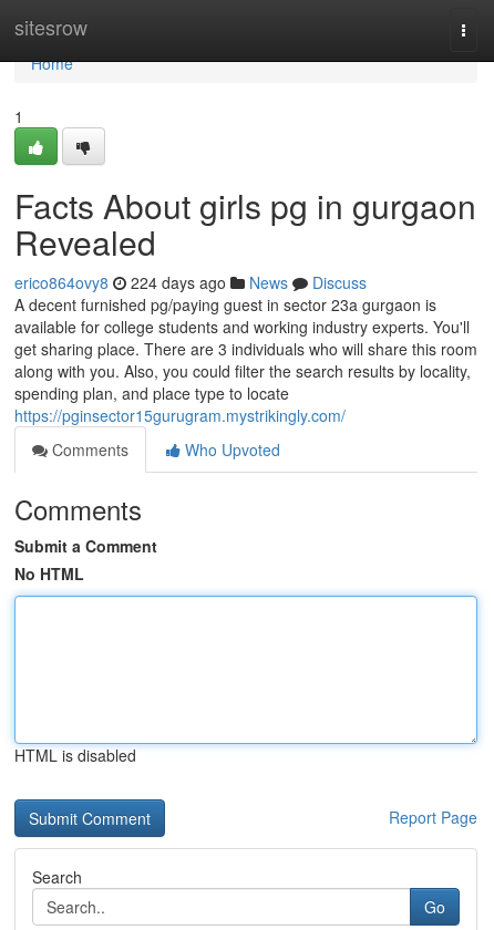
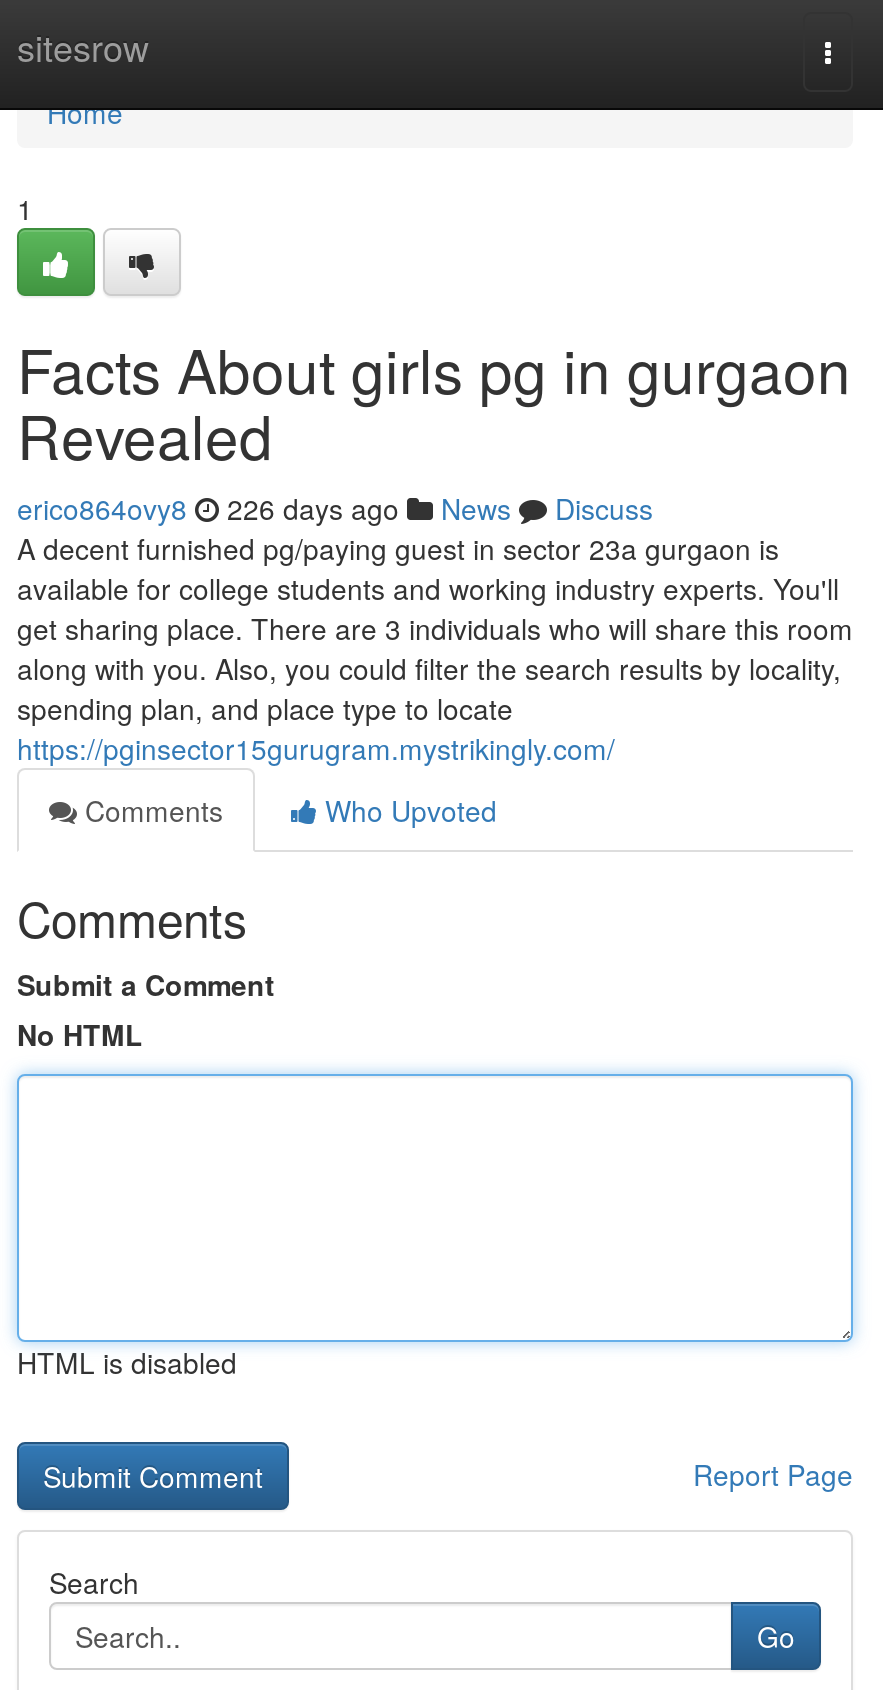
[14,271,367,293] erico864ovy8 224 days ago News Discuss -> [17,488,653,528] erico864ovy8 226 days ago News Discuss

